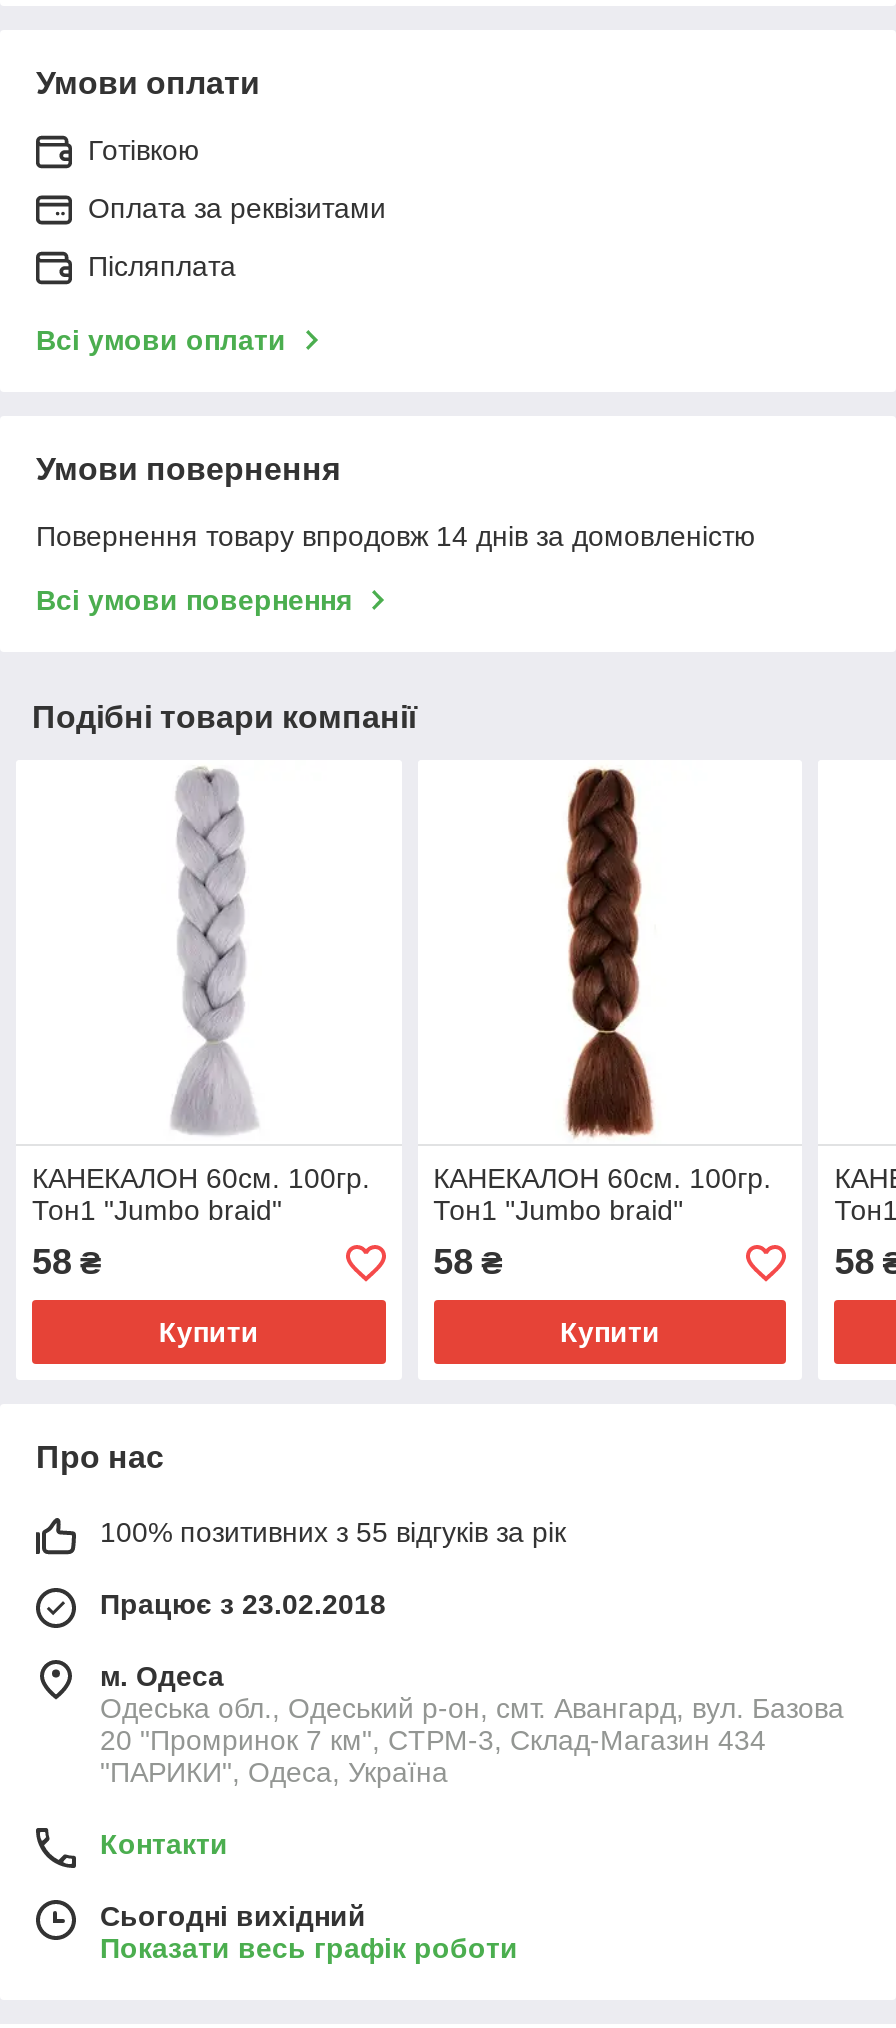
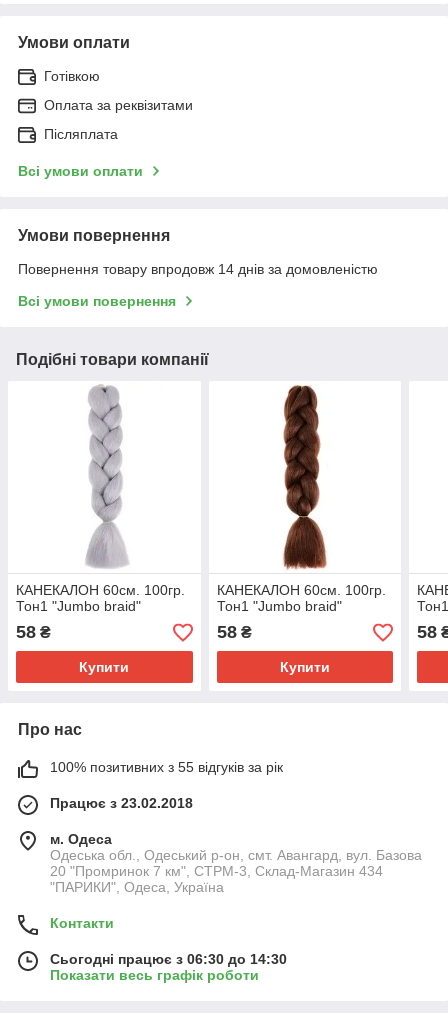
[100,1901,366,1933] Сьогодні вихідний -> [50,951,287,967] Сьогодні працює з 06:30 до 14:30

